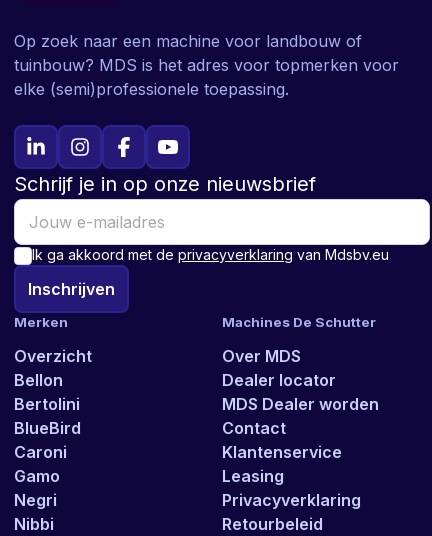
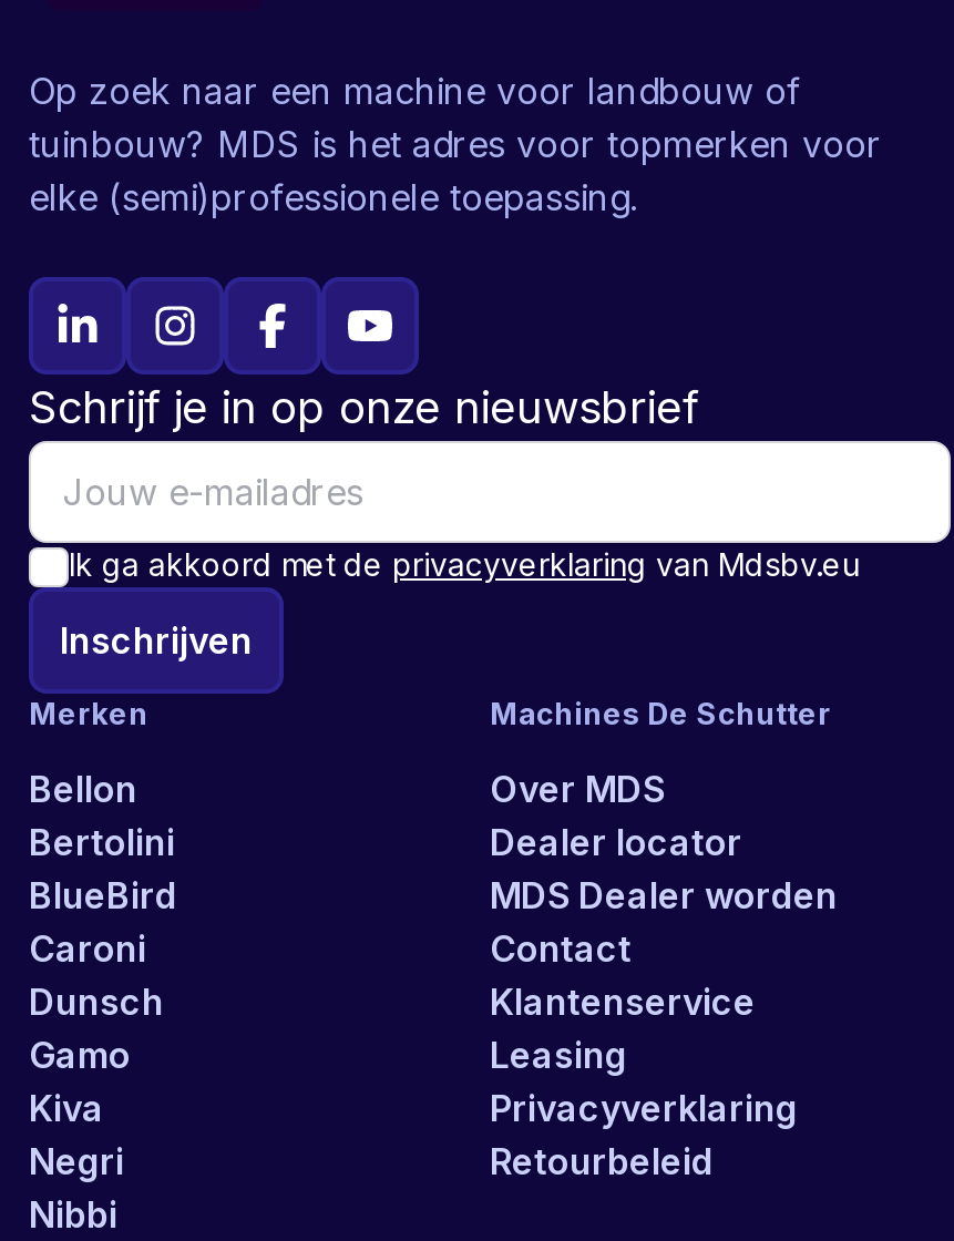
[14,346,92,366] Overzicht -> none
moved [14,370,81,462] -> [29,767,177,971]: Bellon | Bertolini | BlueBird | Caroni
none -> [29,980,164,1024] Dunsch
none -> [29,1086,104,1131] Kiva

